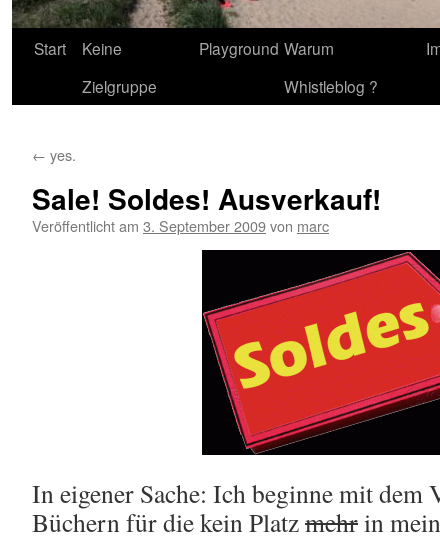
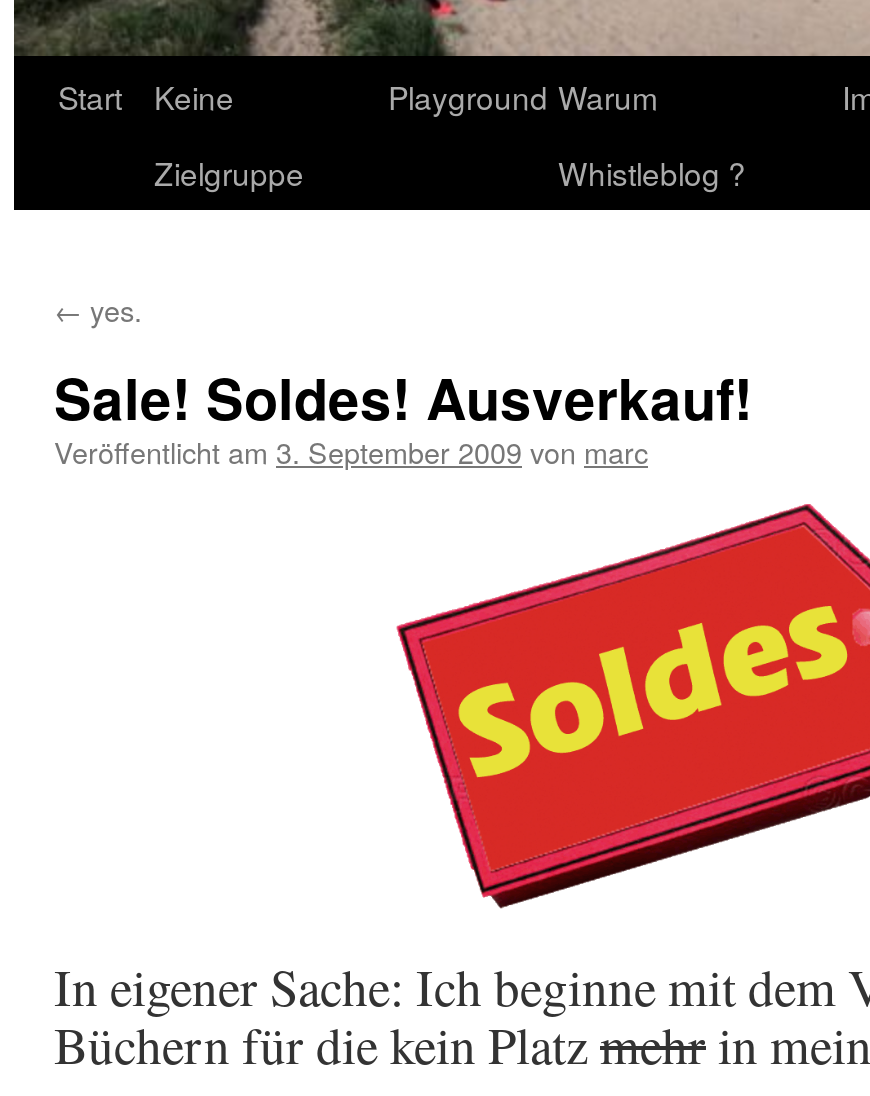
[201,249,437,456] [image] -> [394,500,864,910] [image]

